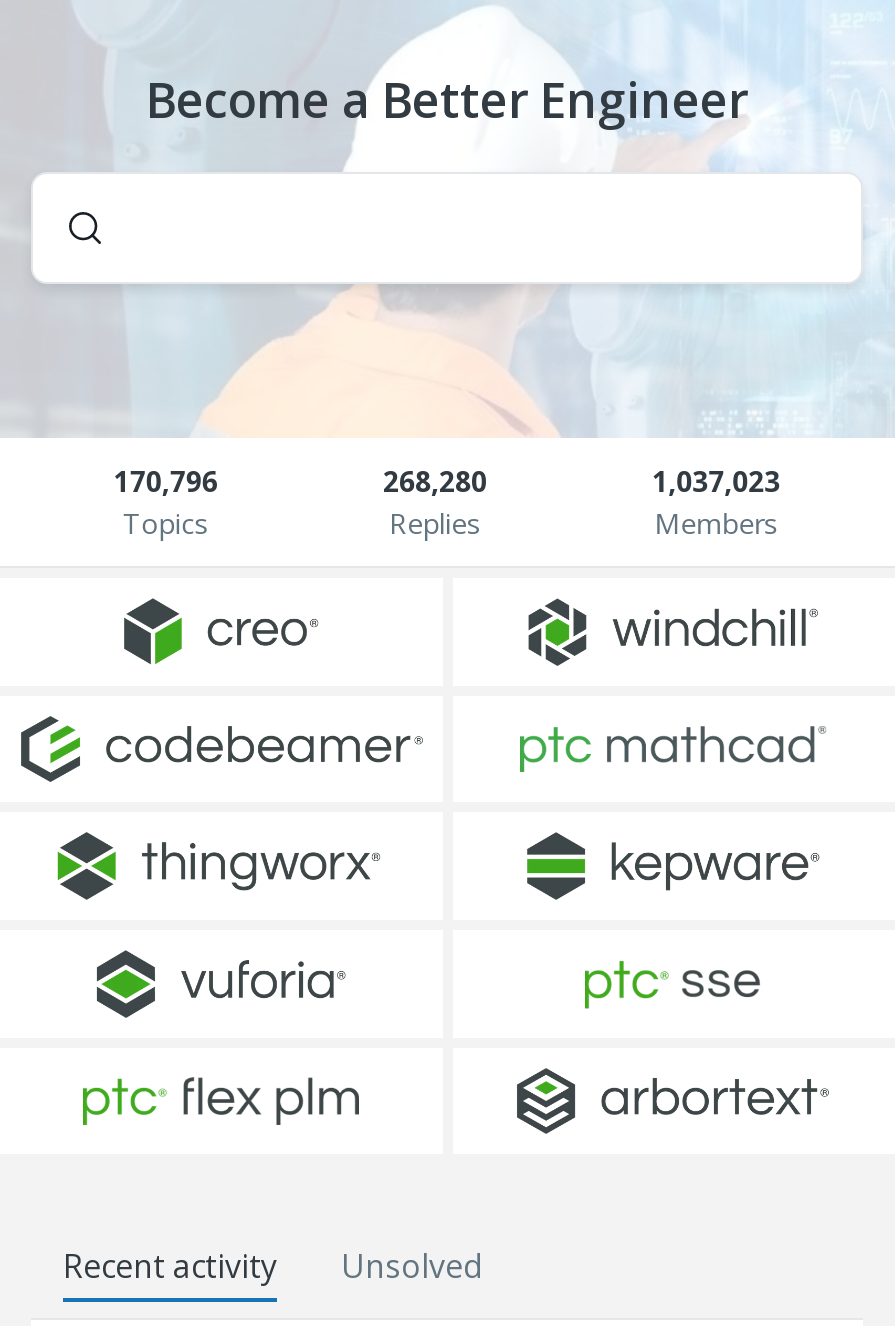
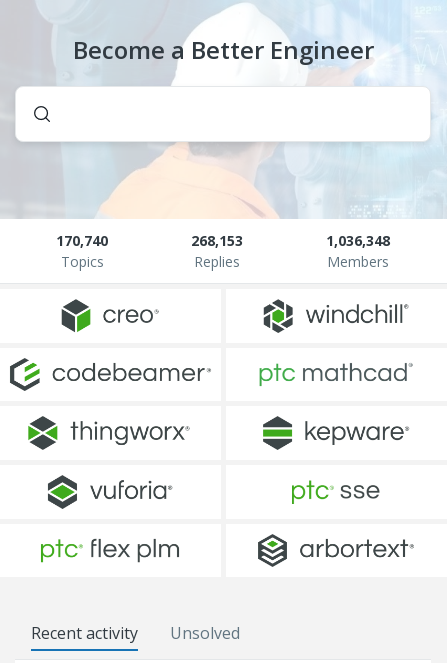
[114,462,218,500] 170,796 -> [56,231,108,250] 170,740
[383,462,487,500] 268,280 -> [191,231,243,250] 268,153
[652,462,780,500] 1,037,023 -> [326,231,390,250] 1,036,348

